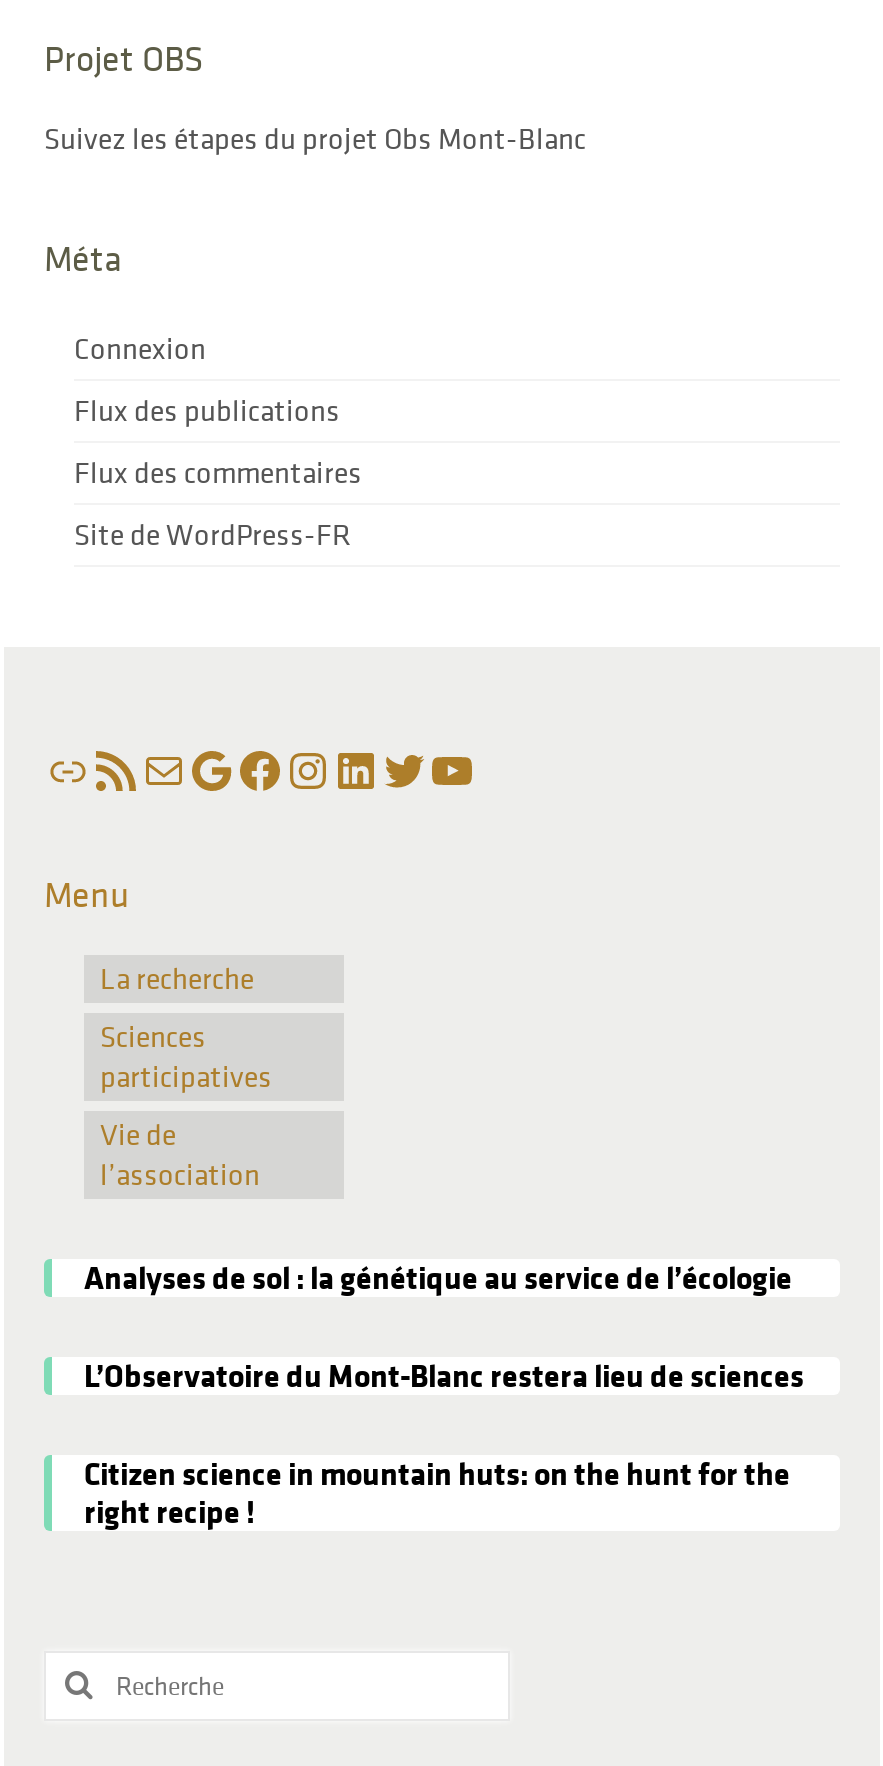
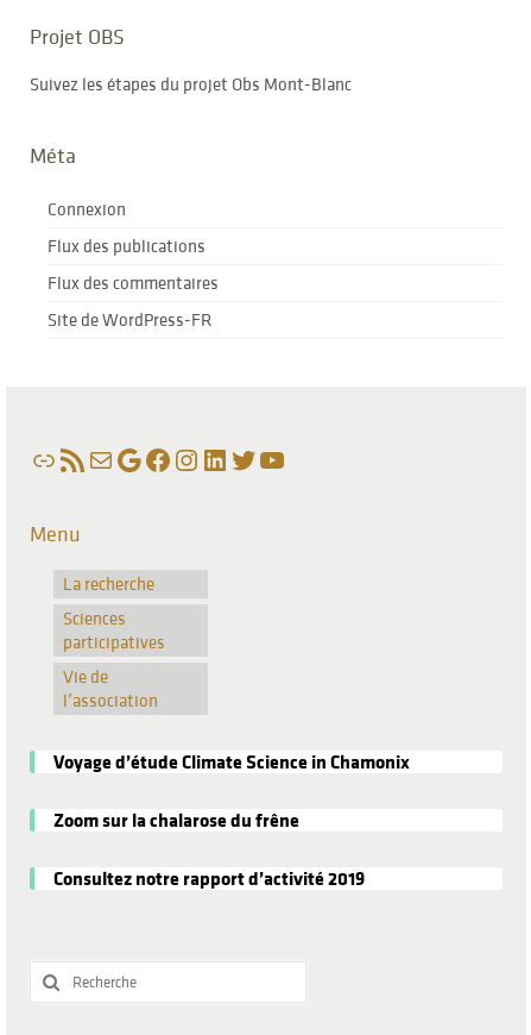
[84,1254,792,1298] Analyses de sol : la génétique au service de l’écologie -> [53,749,410,775] Voyage d’étude Climate Science in Chamonix
[84,1352,804,1396] L’Observatoire du Mont-Blanc restera lieu de sciences -> [53,807,299,833] Zoom sur la chalarose du frêne
[84,1450,790,1532] Citizen science in mountain huts: on the hunt for the | right recipe ! -> [53,865,365,891] Consultez notre rapport d’activité 2019

